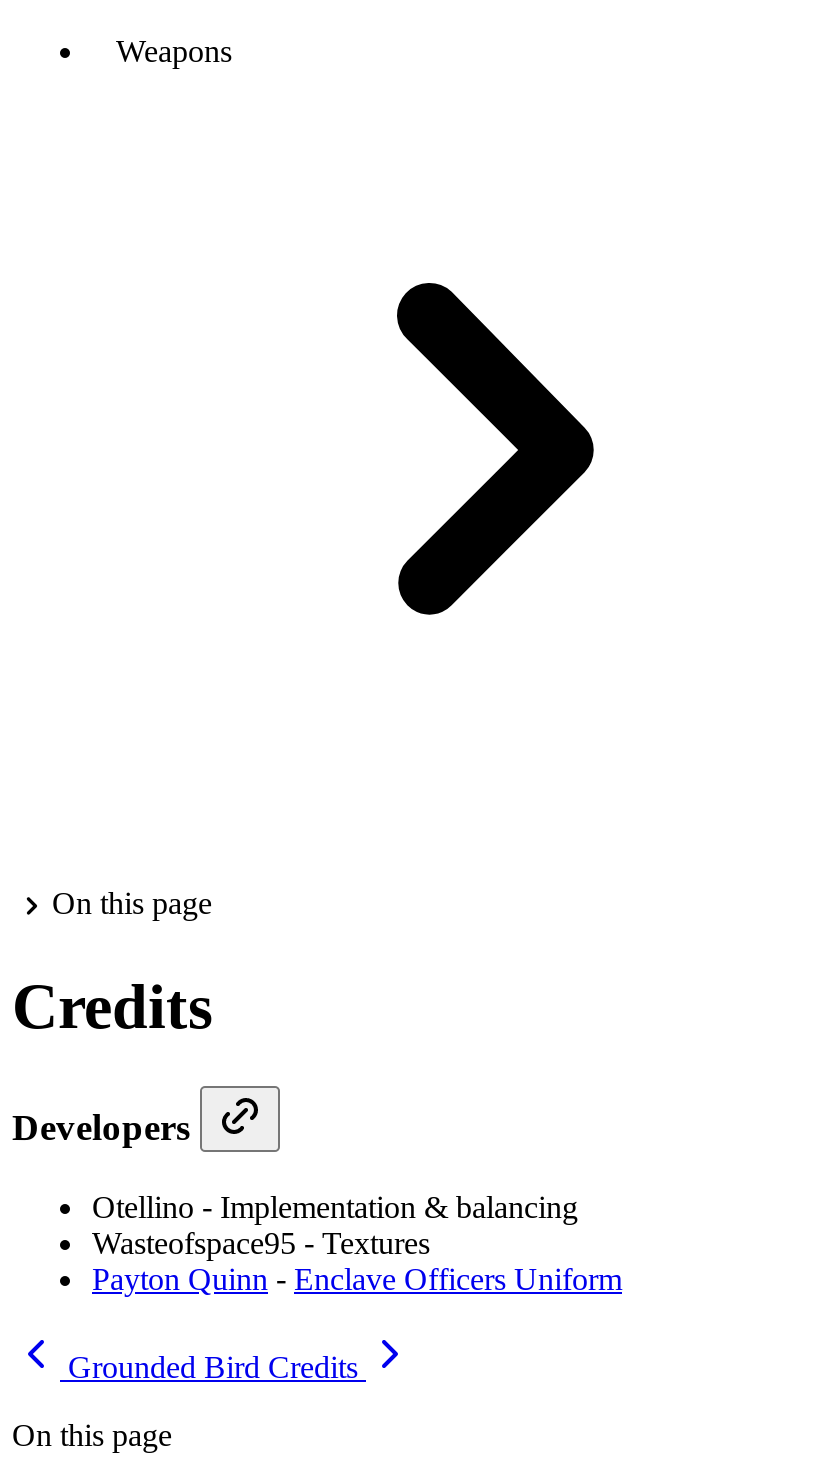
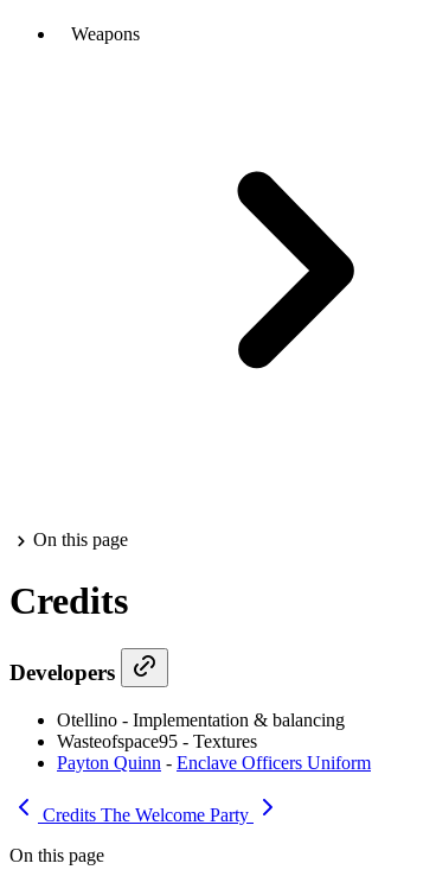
[60,1350,366,1384] Grounded Bird Credits -> [38,805,254,825] Credits The Welcome Party

